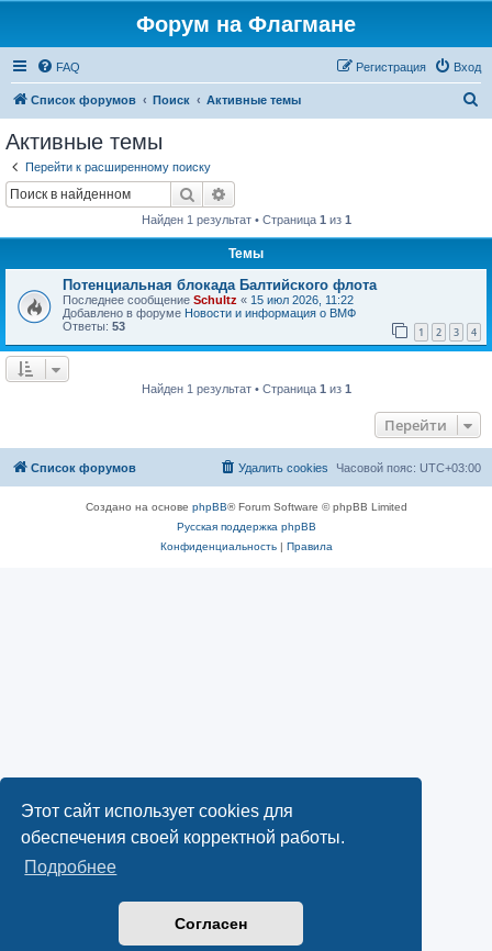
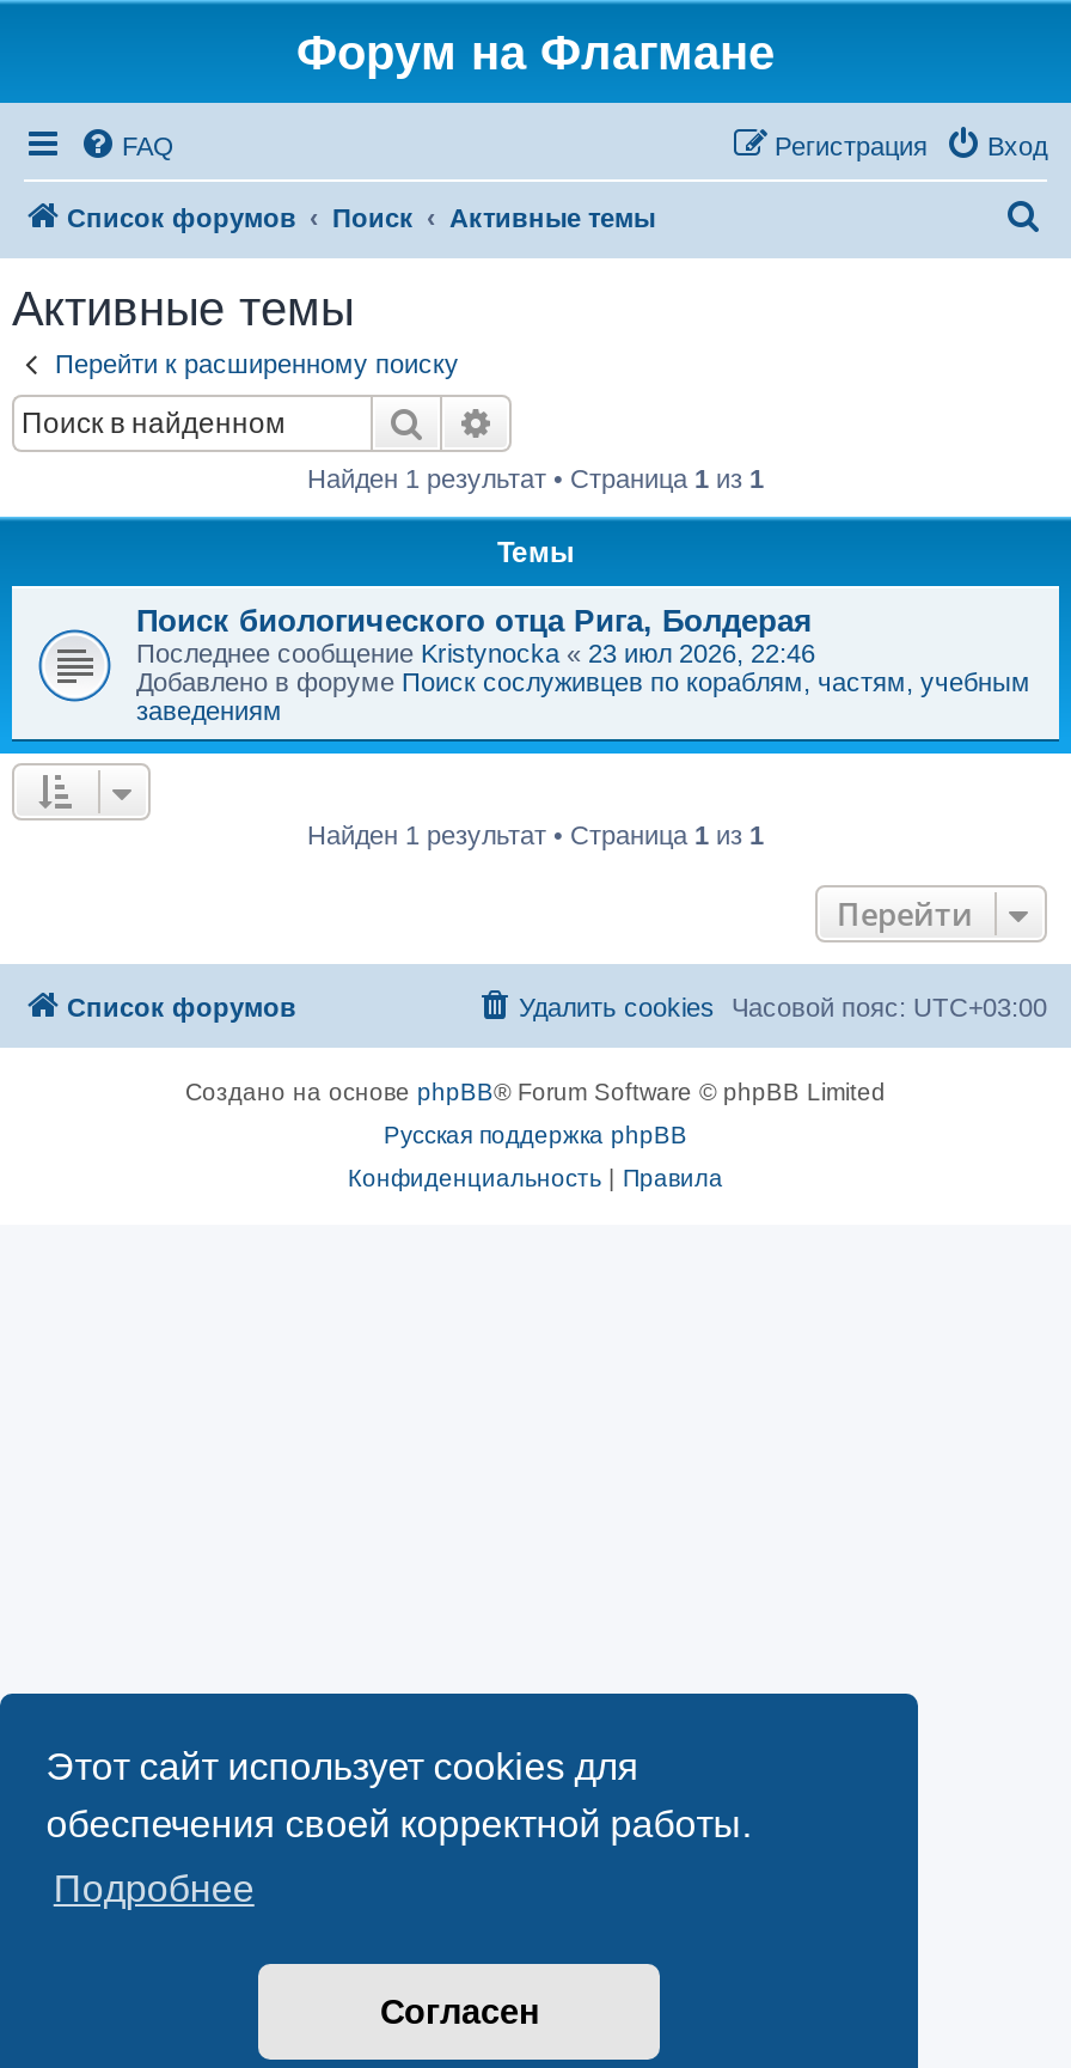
[63,276,477,339] Потенциальная блокада Балтийского флота | Последнее сообщение Schultz «15 июл 2026, 11:22 | Добавлено в форуме Новости и информация о ВМФ | Ответы: 53 | 1 | 2 | 3 | 4 -> [136,602,1030,724] Поиск биологического отца Рига, Болдерая | Последнее сообщение Kristynocka «23 июл 2026, 22:46 | Добавлено в форуме Поиск сослуживцев по кораблям, частям, учебным | заведениям

